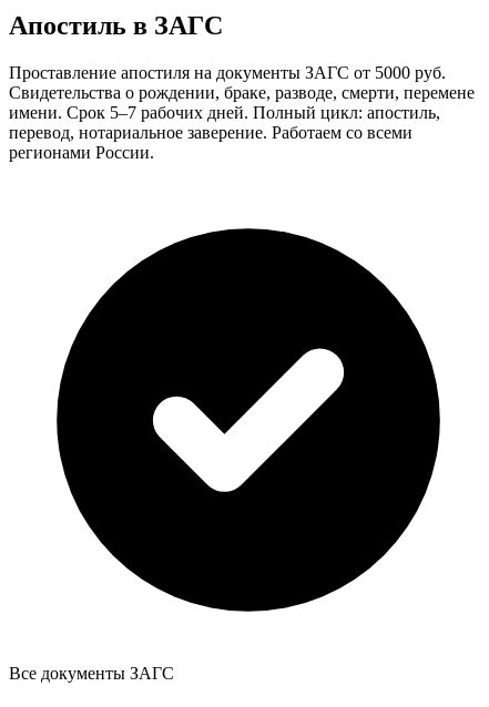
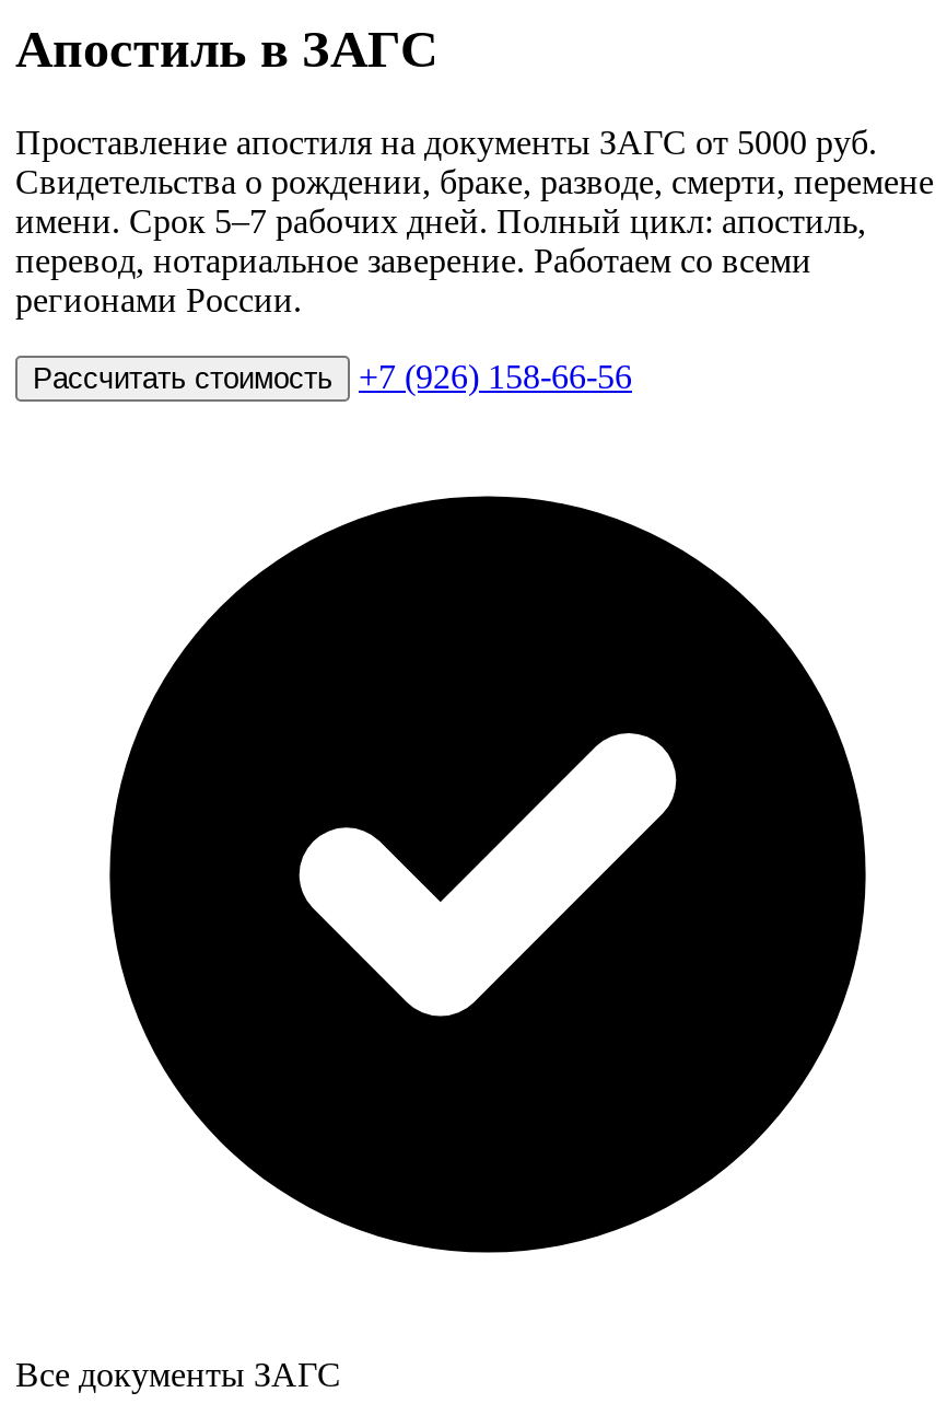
none -> [33,357,632,395] Рассчитать стоимость | +7 (926) 158-66-56

